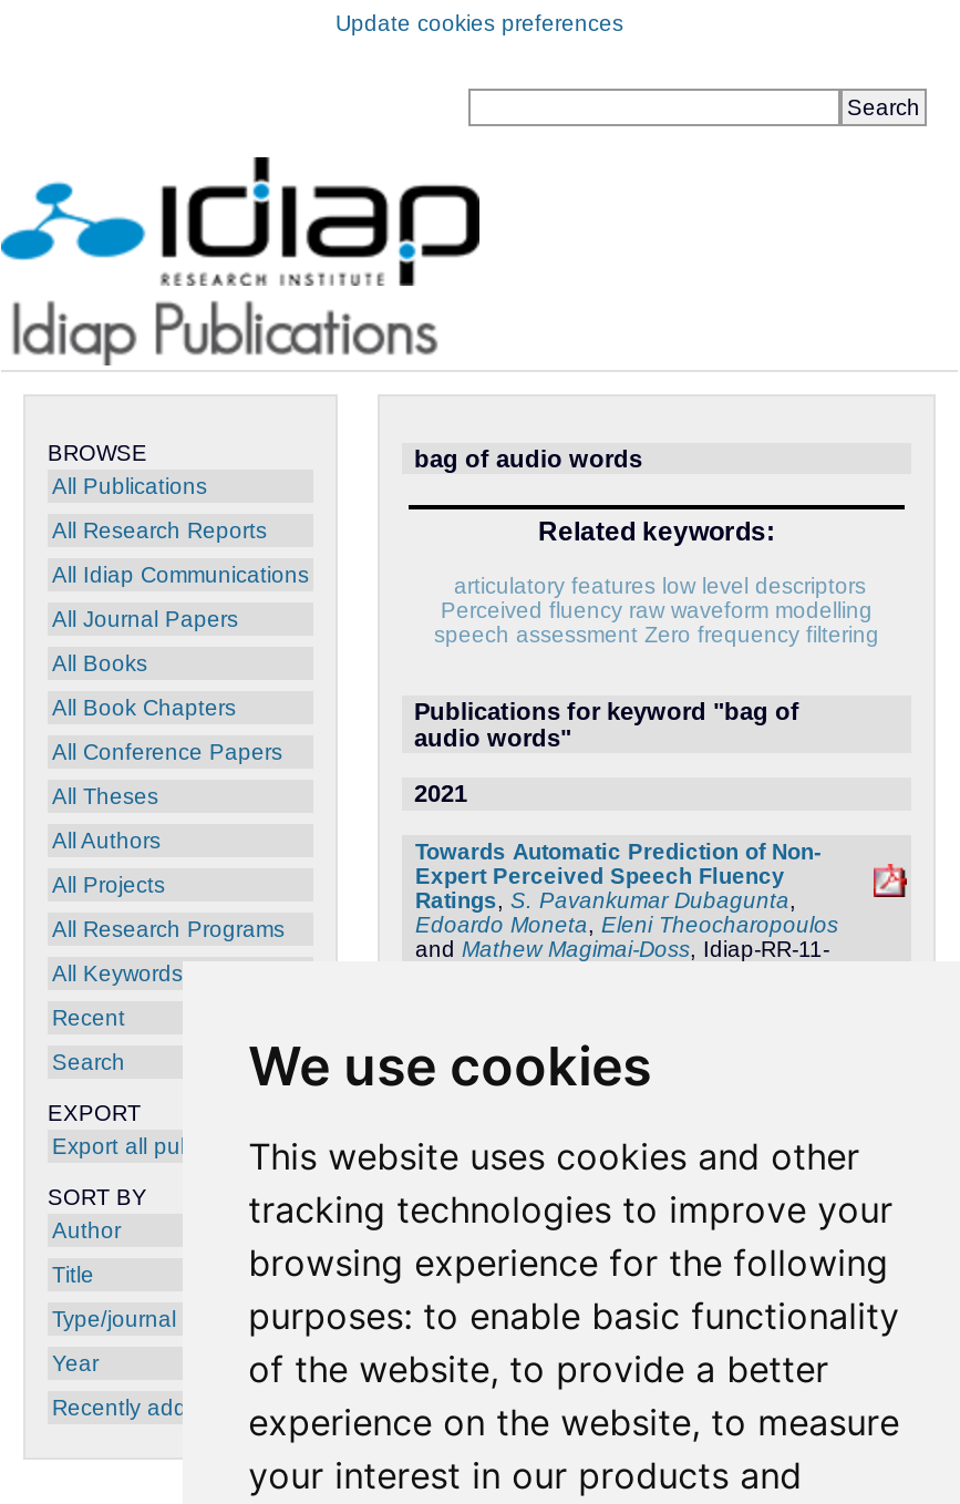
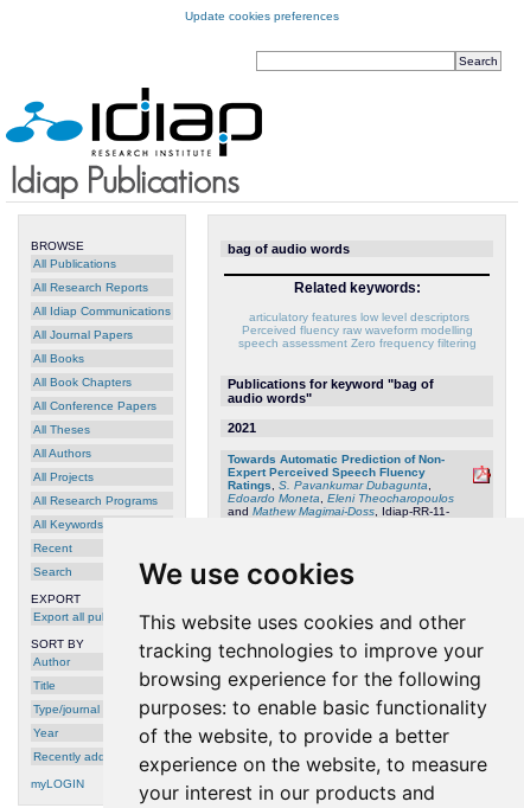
none -> [31,777,84,790] myLOGIN

